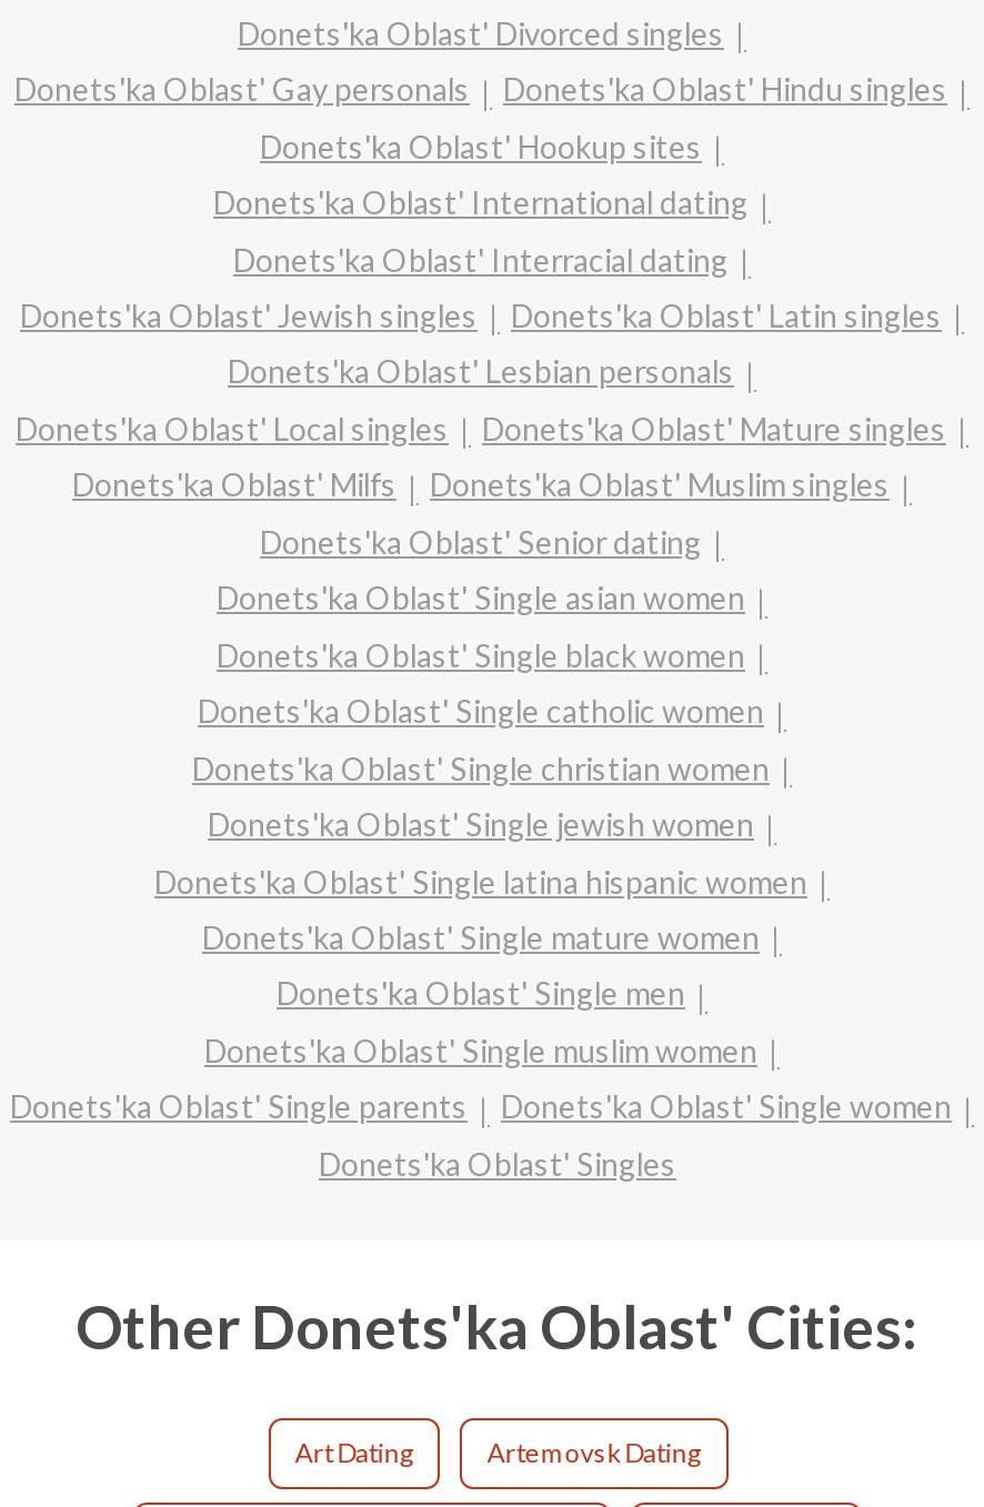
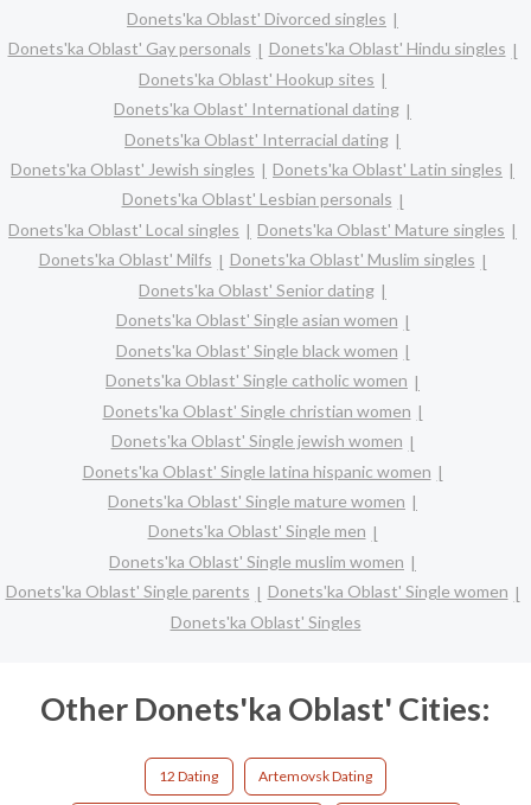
[295,1436,413,1469] Art Dating -> [159,767,218,785] 12 Dating

